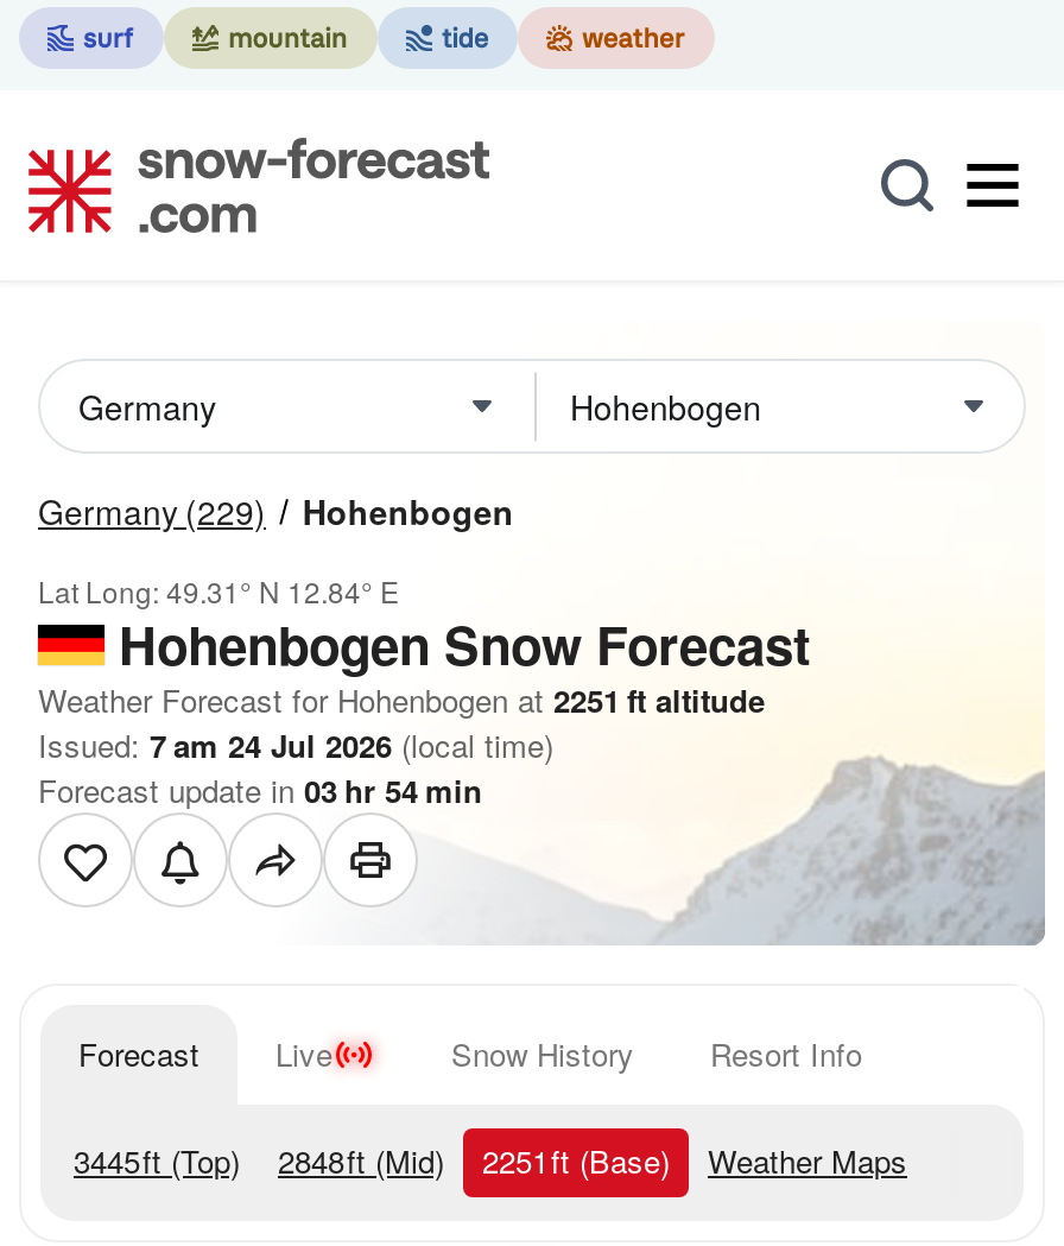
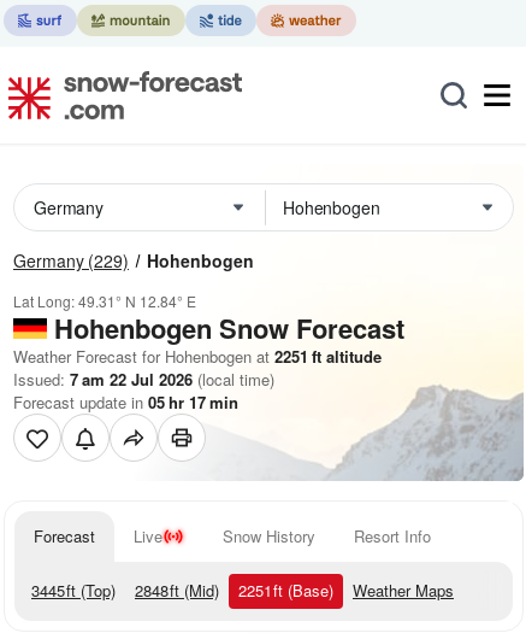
[38,722,553,767] Issued: 7 am 24 Jul 2026 (local time) -> [13,368,274,391] Issued: 7 am 22 Jul 2026 (local time)
[38,767,482,812] Forecast update in 03 hr 54 min -> [13,391,238,414] Forecast update in 05 hr 17 min

